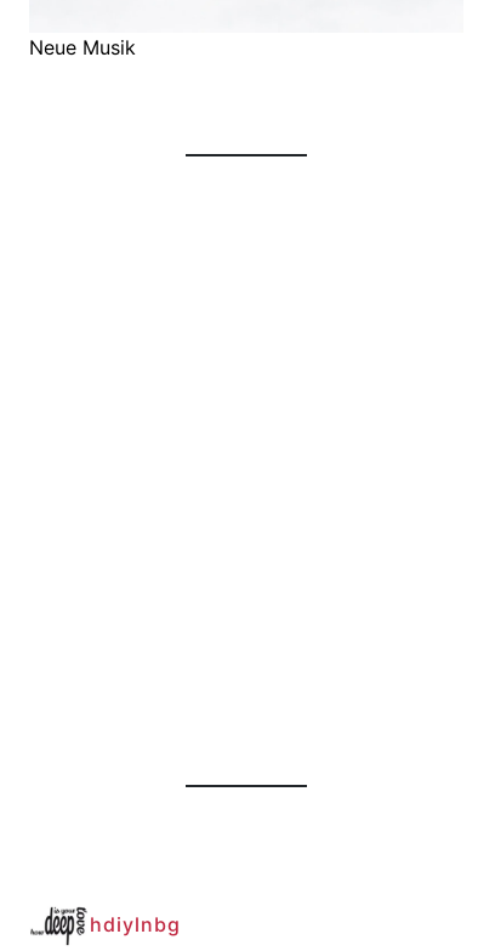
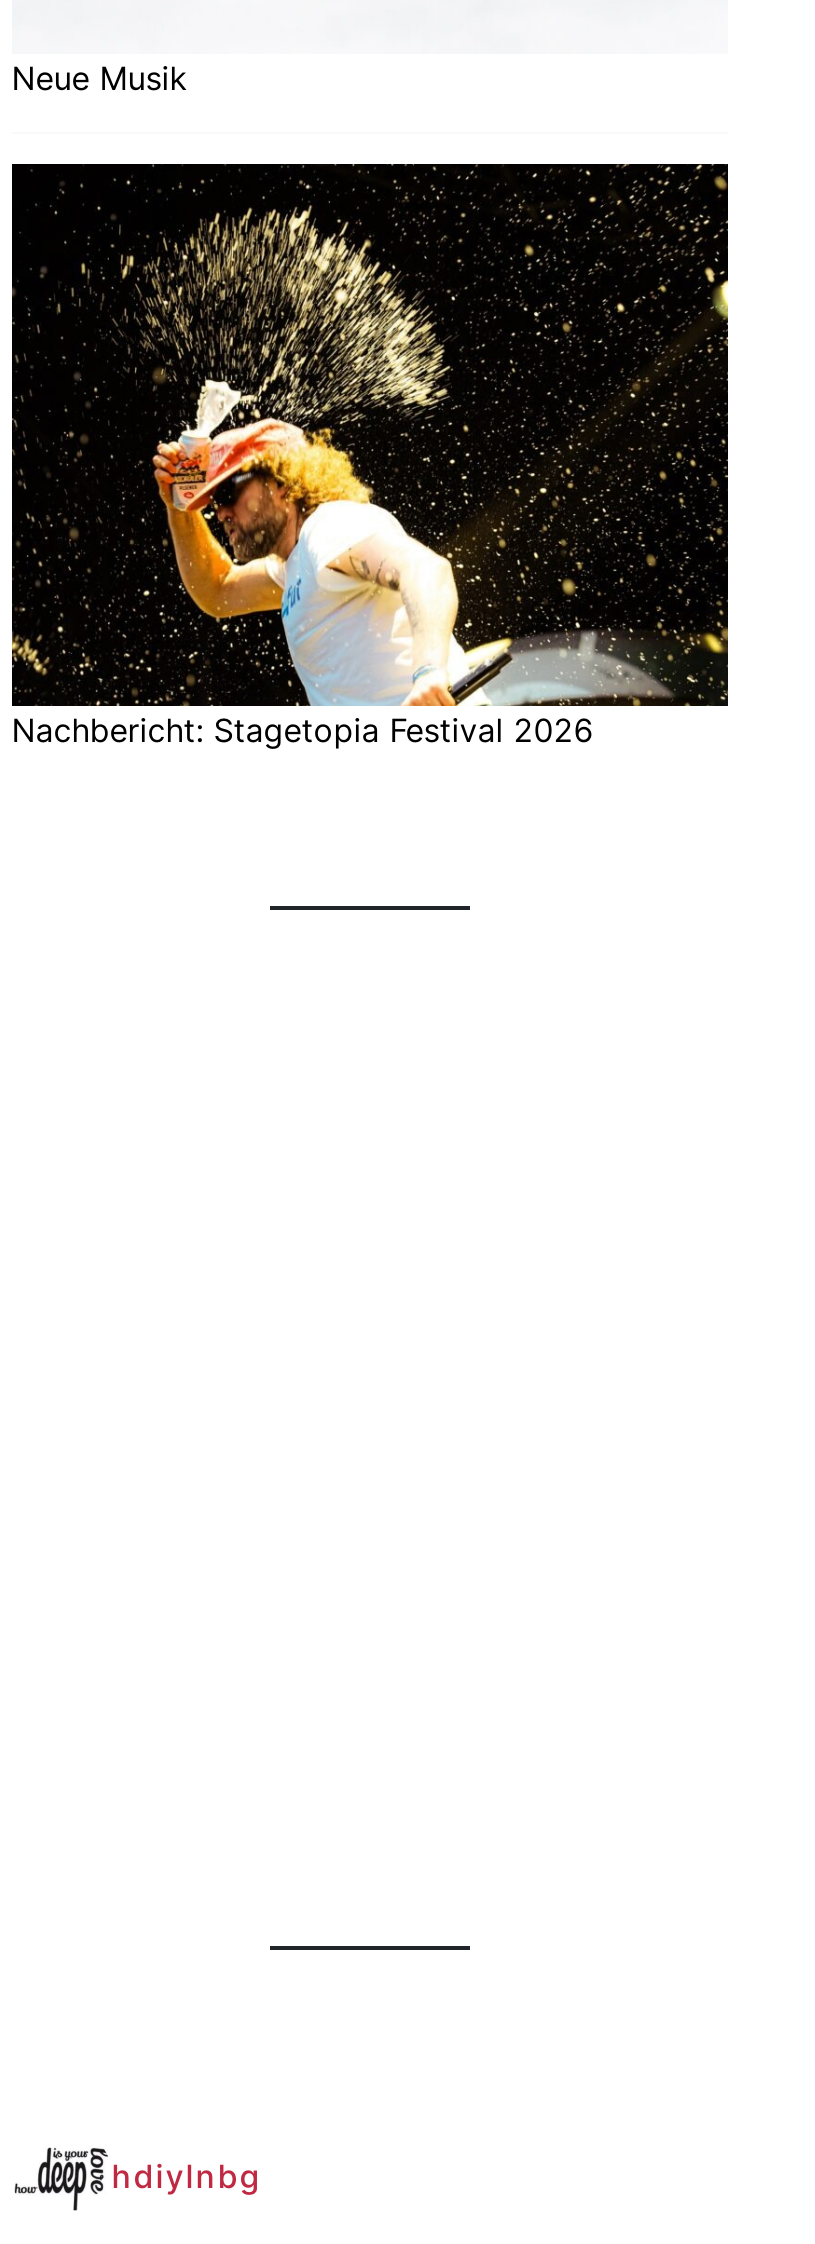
none -> [10,162,730,751] [image] | Nachbericht: Stagetopia Festival 2026

